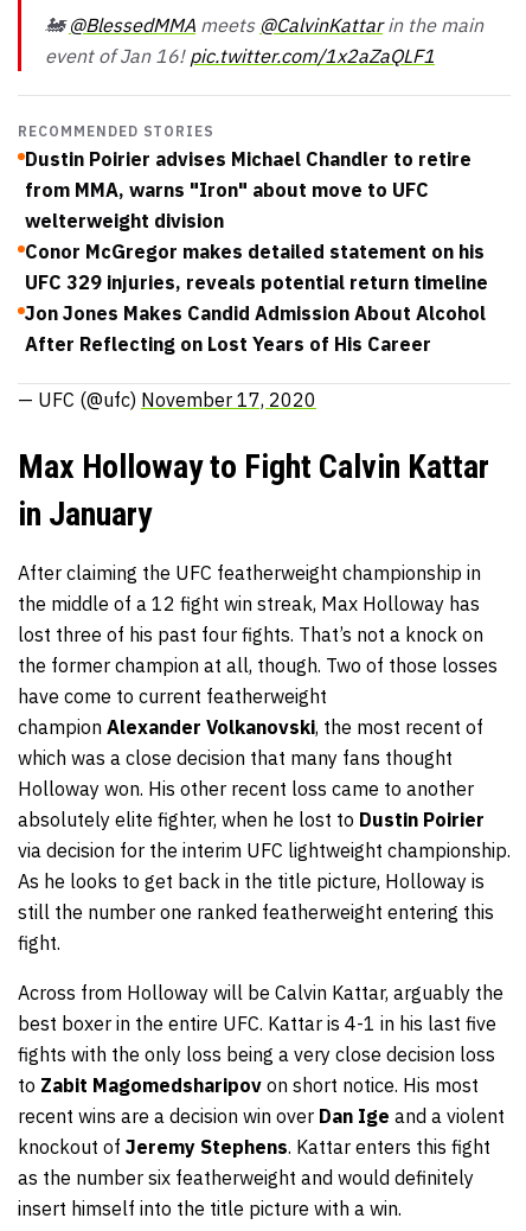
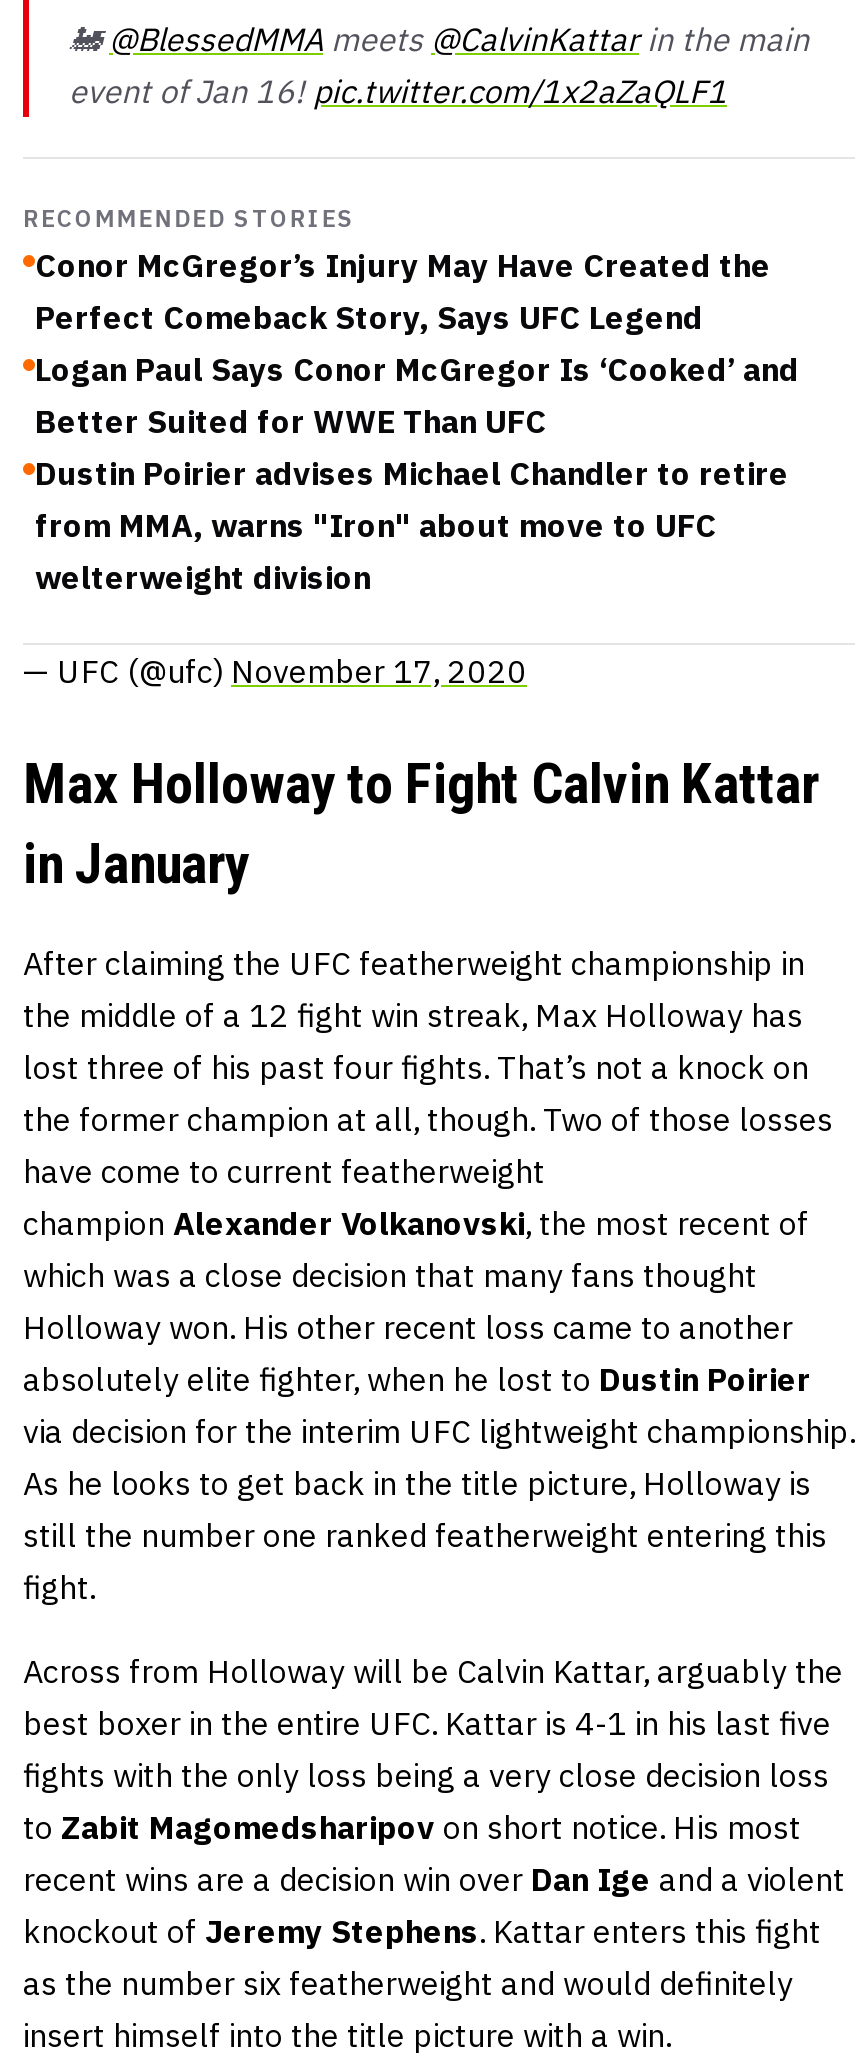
none -> [35,245,799,441] Conor McGregor’s Injury May Have Created the | Perfect Comeback Story, Says UFC Legend | Logan Paul Says Conor McGregor Is ‘Cooked’ and | Better Suited for WWE Than UFC
moved [25,147,472,232] -> [35,453,789,597]: Dustin Poirier advises Michael Chandler to retire | from MMA, warns "Iron" about move to UFC | welterweight division
[25,240,488,356] Conor McGregor makes detailed statement on his | UFC 329 injuries, reveals potential return timeline | Jon Jones Makes Candid Admission About Alcohol | After Reflecting on Lost Years of His Career -> none

